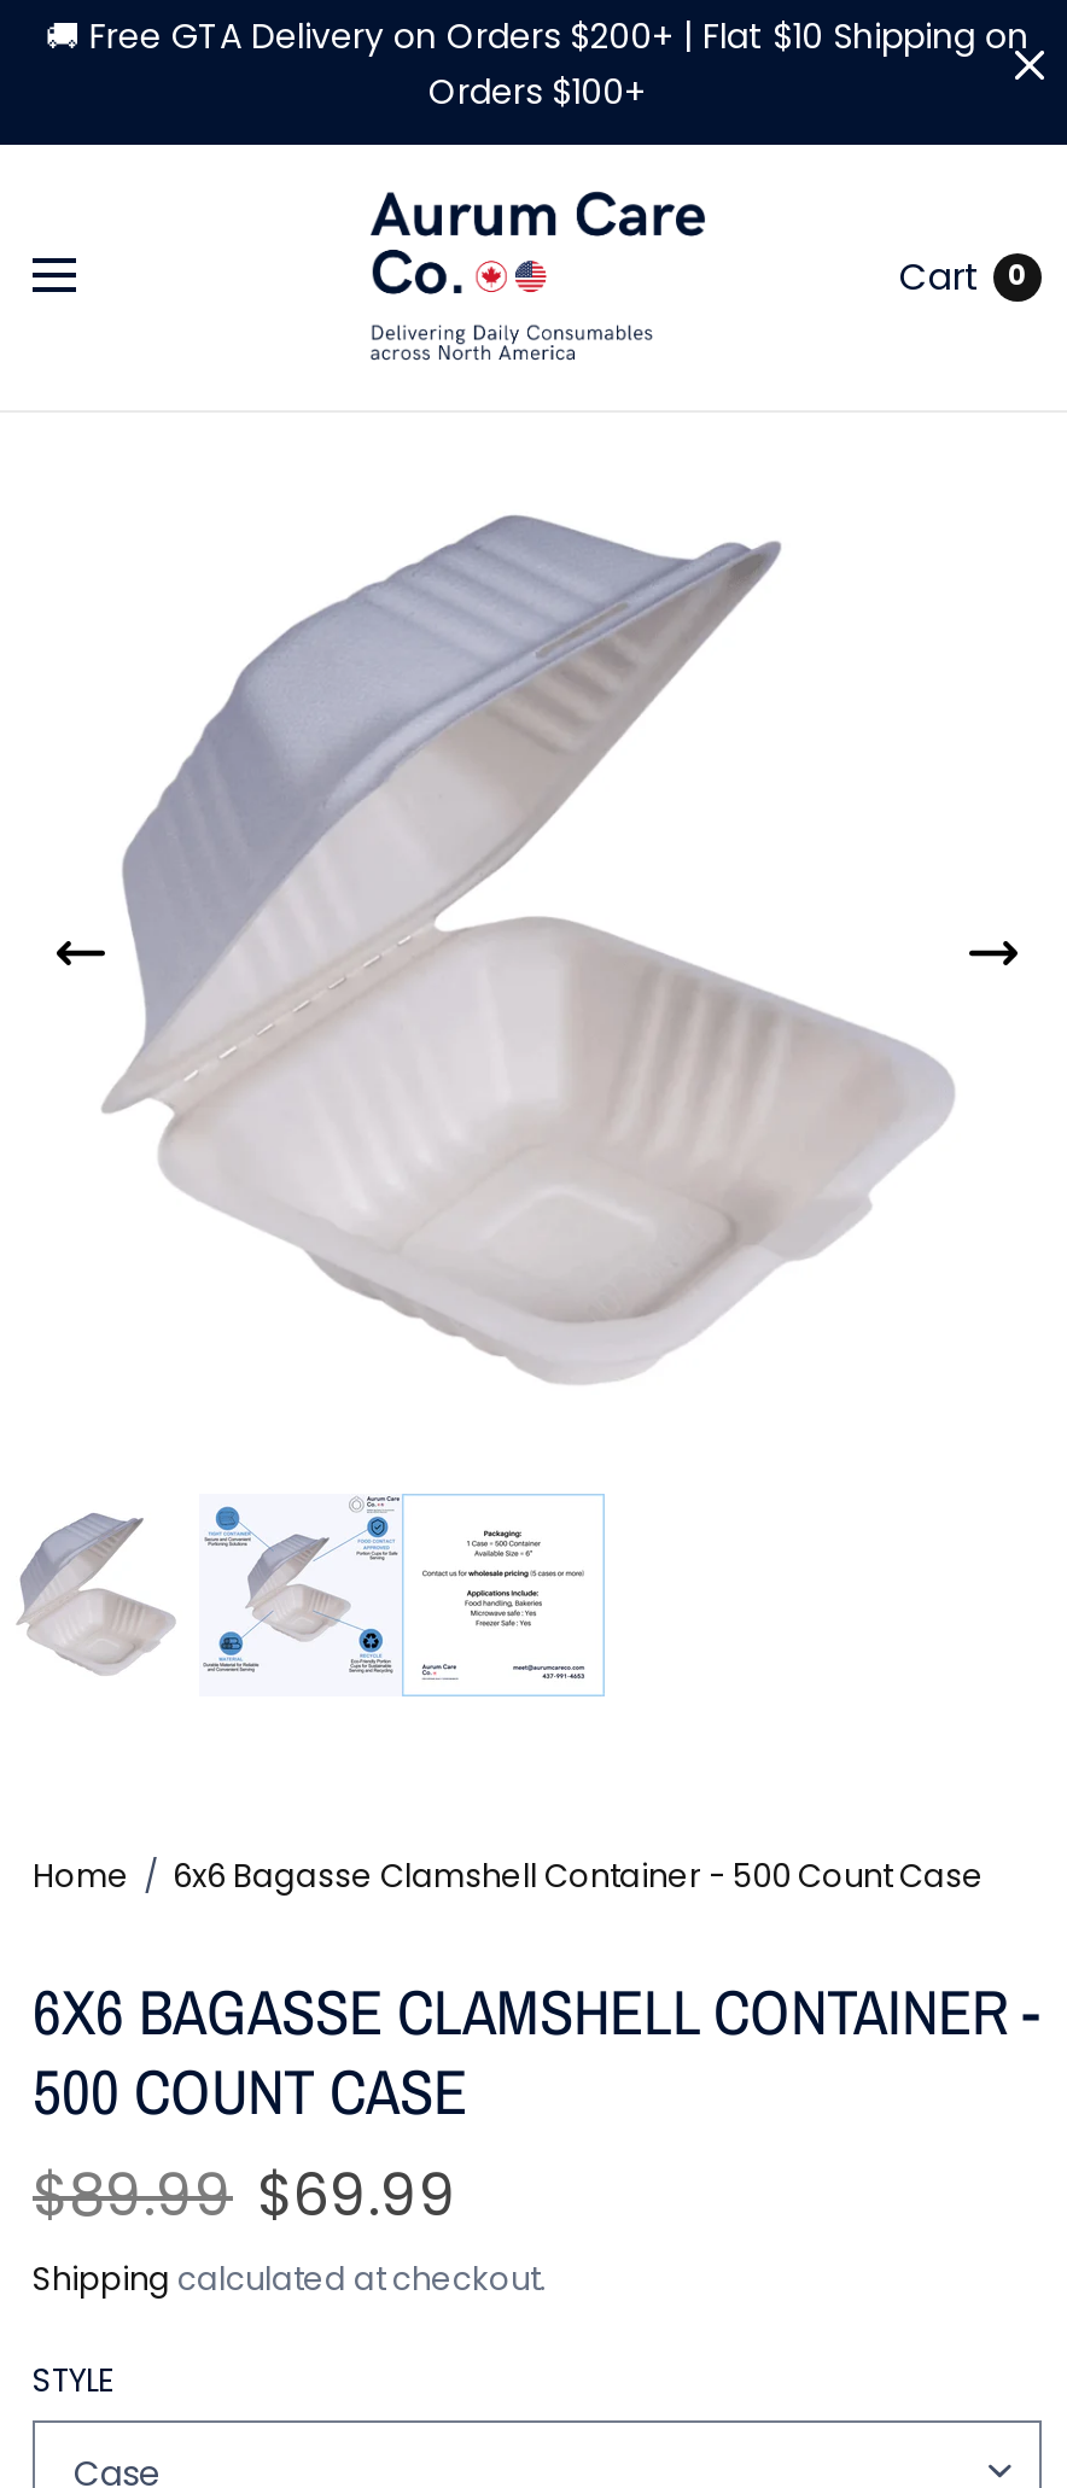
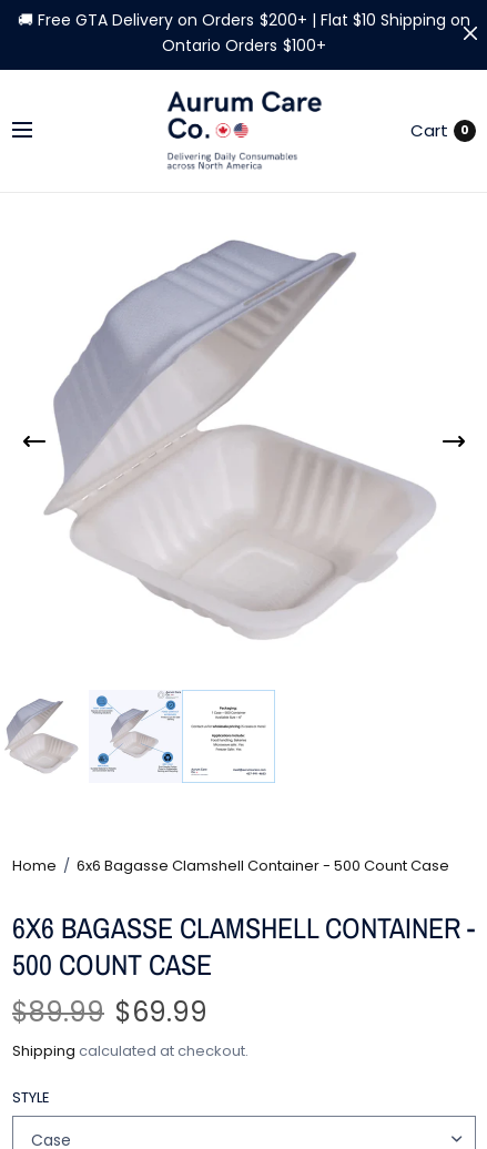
[428,68,646,116] Orders $100+ -> [163,34,326,57] Ontario Orders $100+

